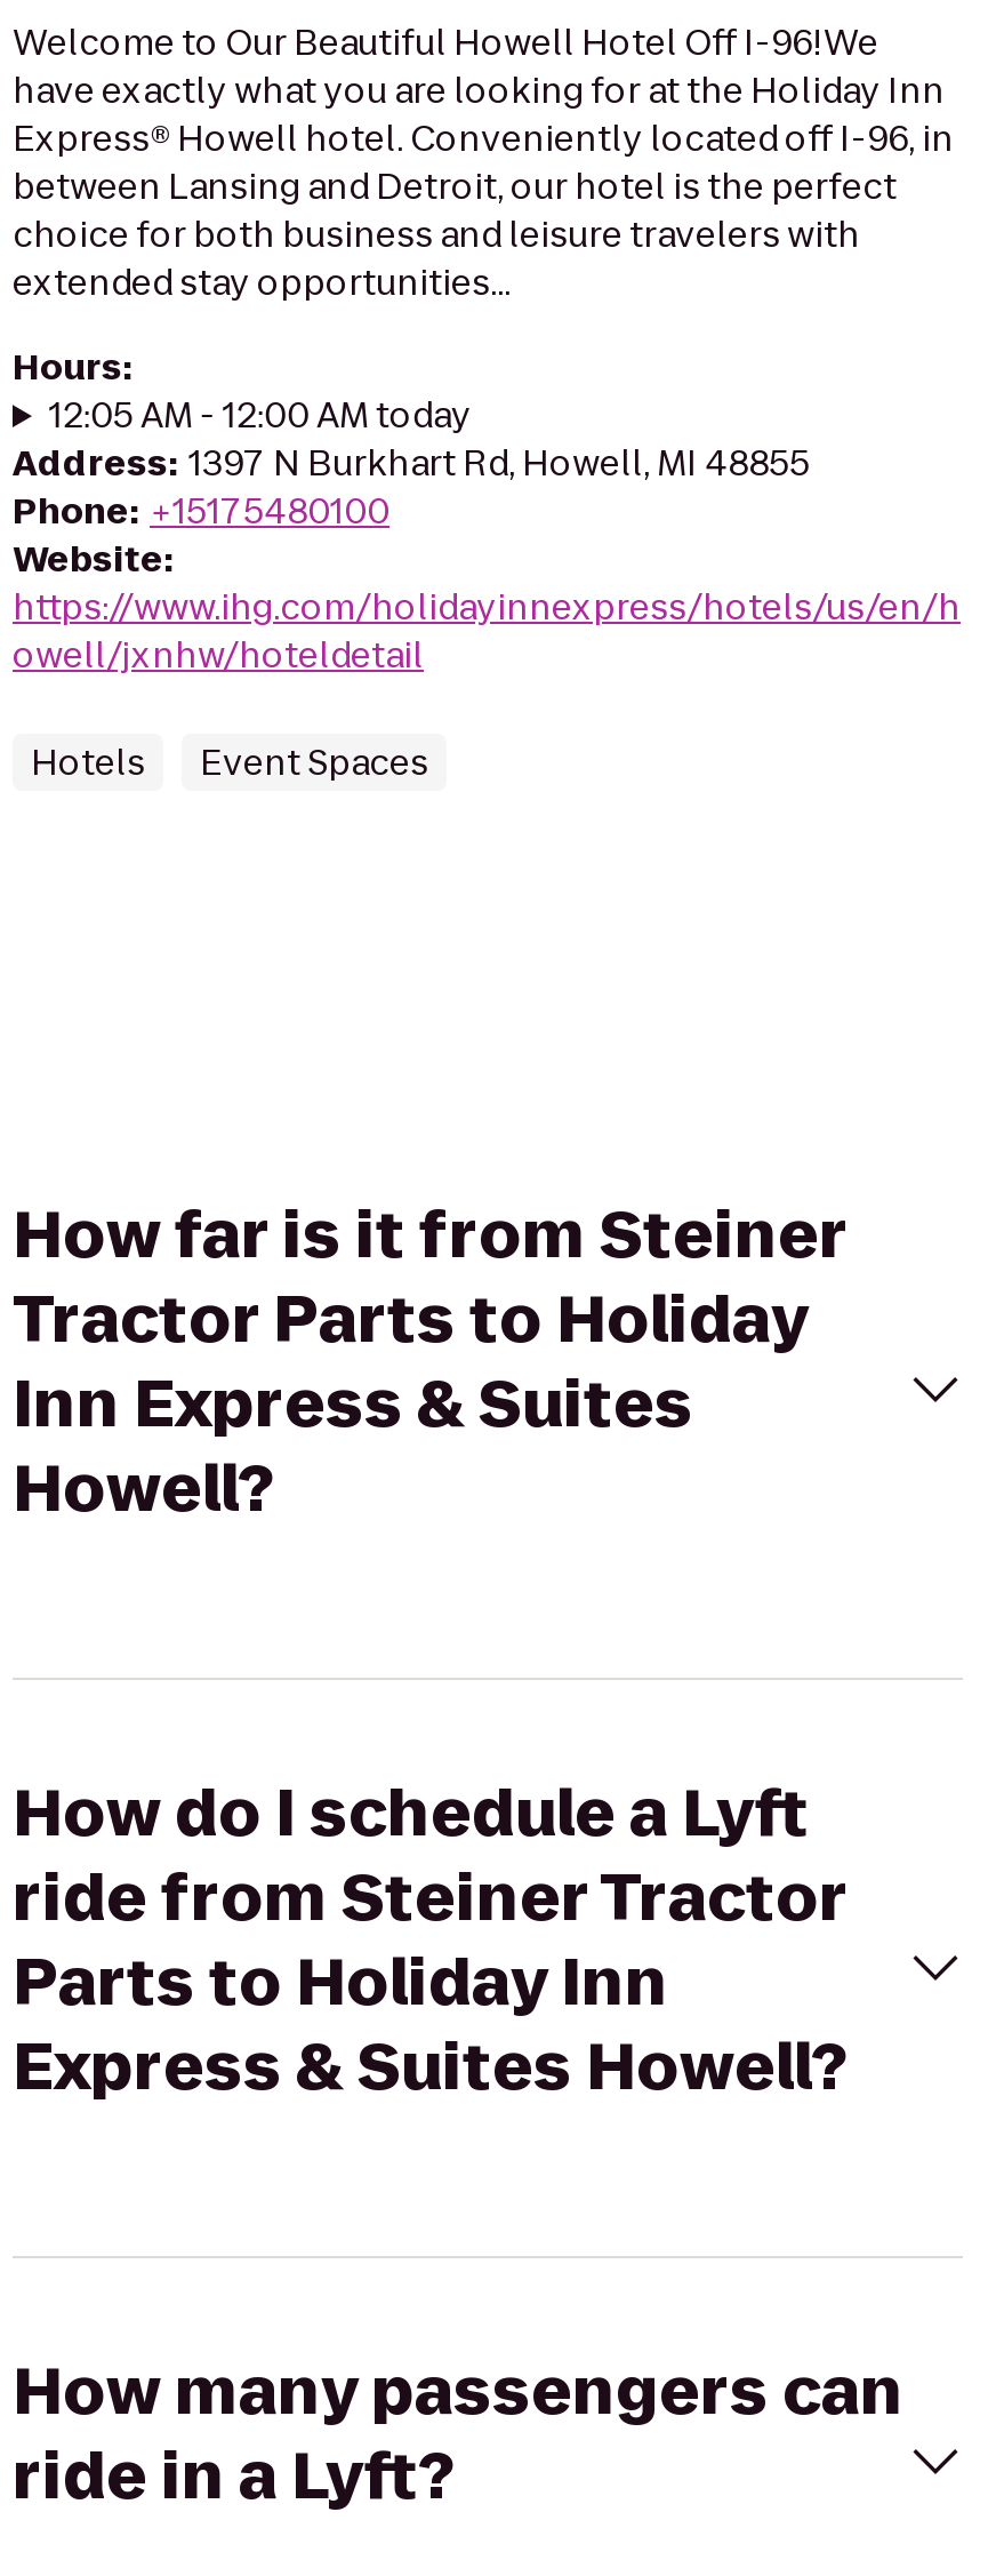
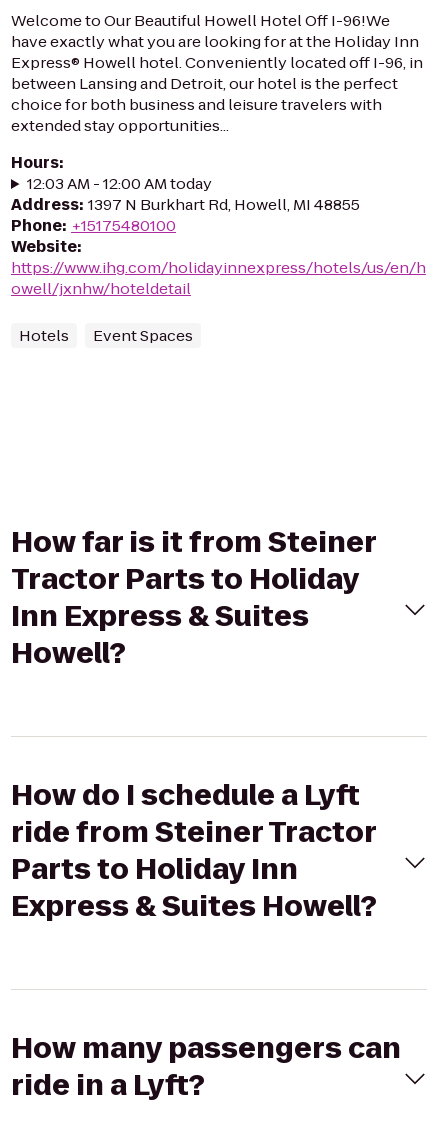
[49,391,472,439] 12:05 AM - 12:00 AM today -> [27,173,212,194] 12:03 AM - 12:00 AM today

